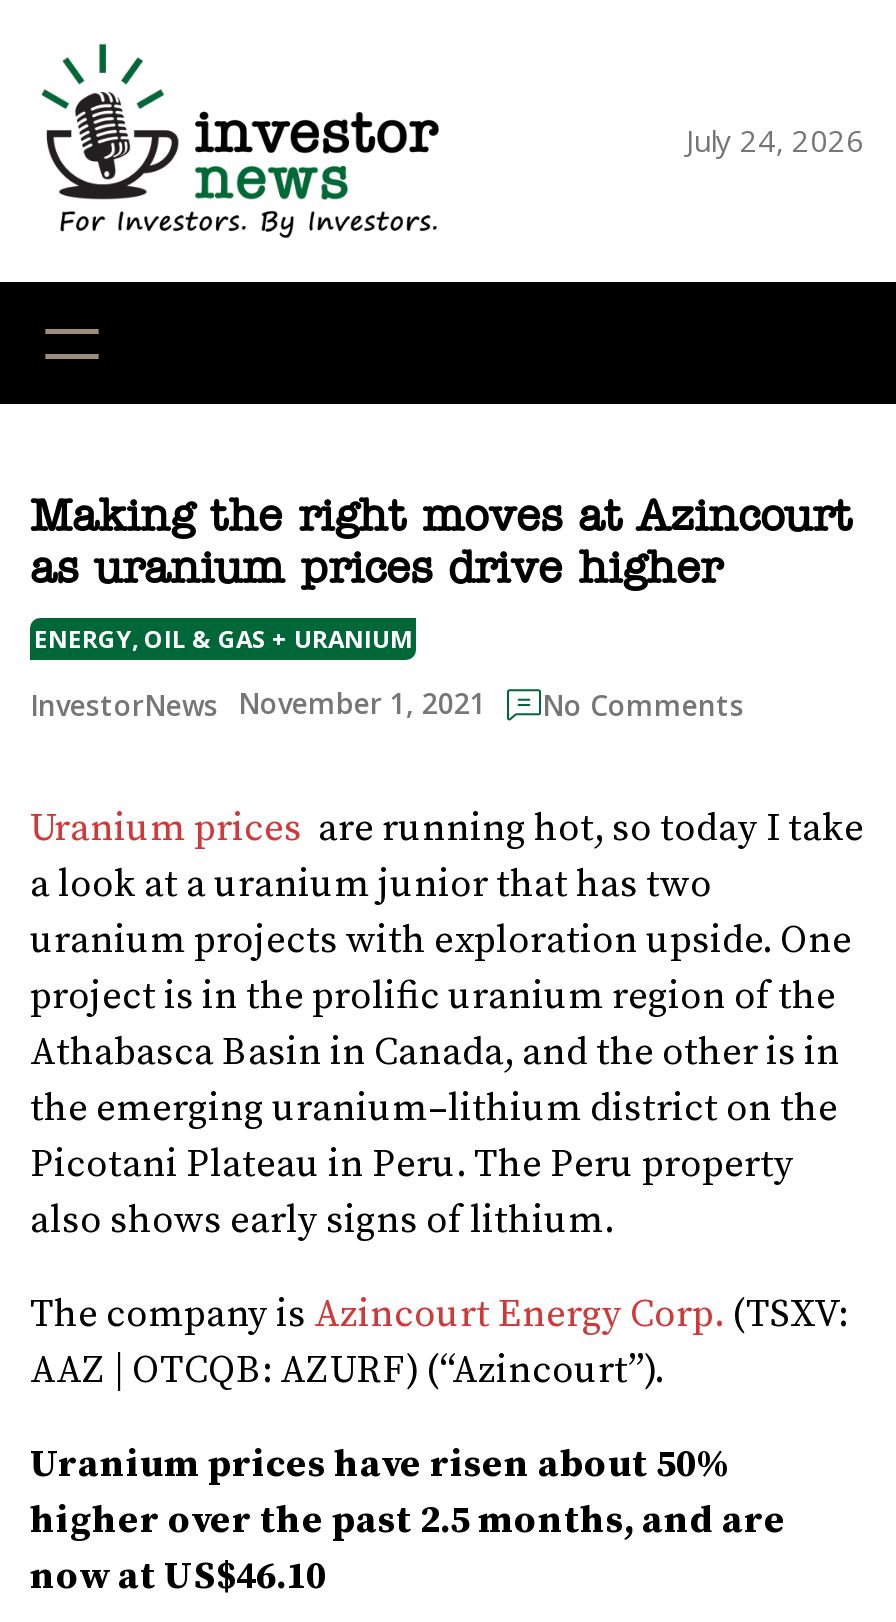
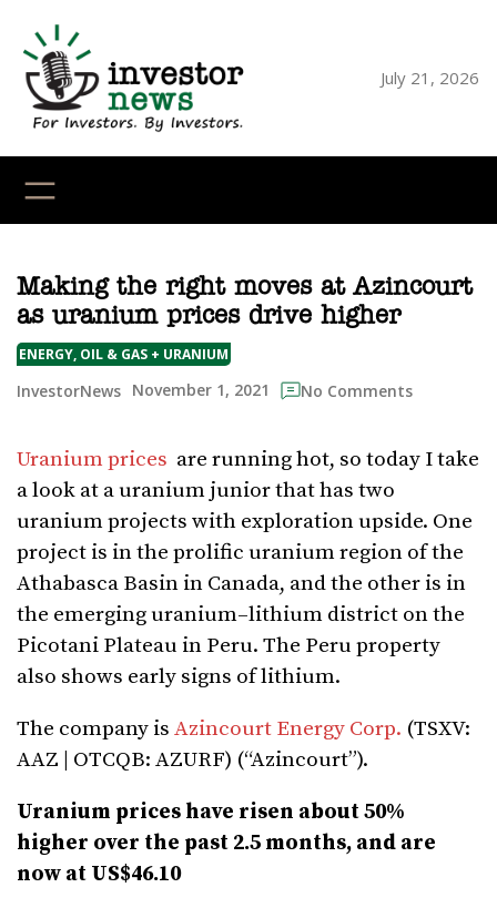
[686,120,864,160] July 24, 2026 -> [381,67,479,89] July 21, 2026

